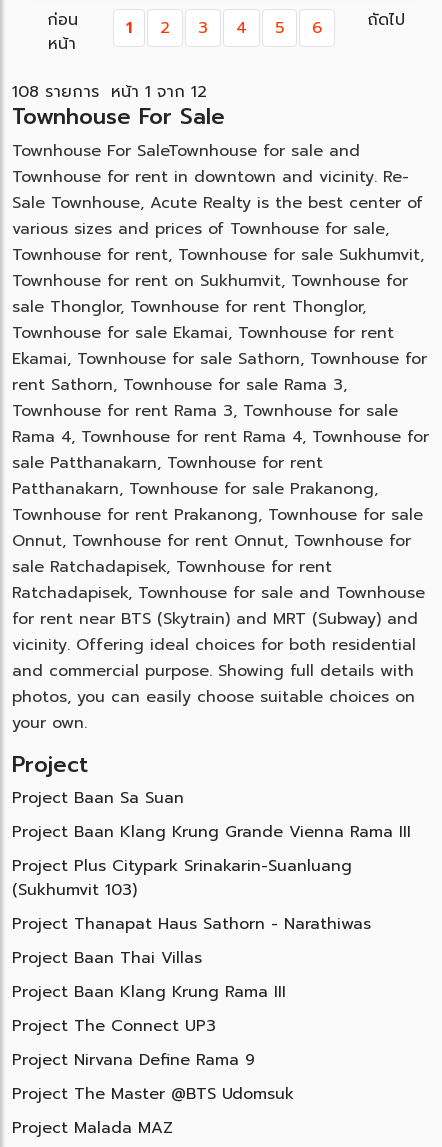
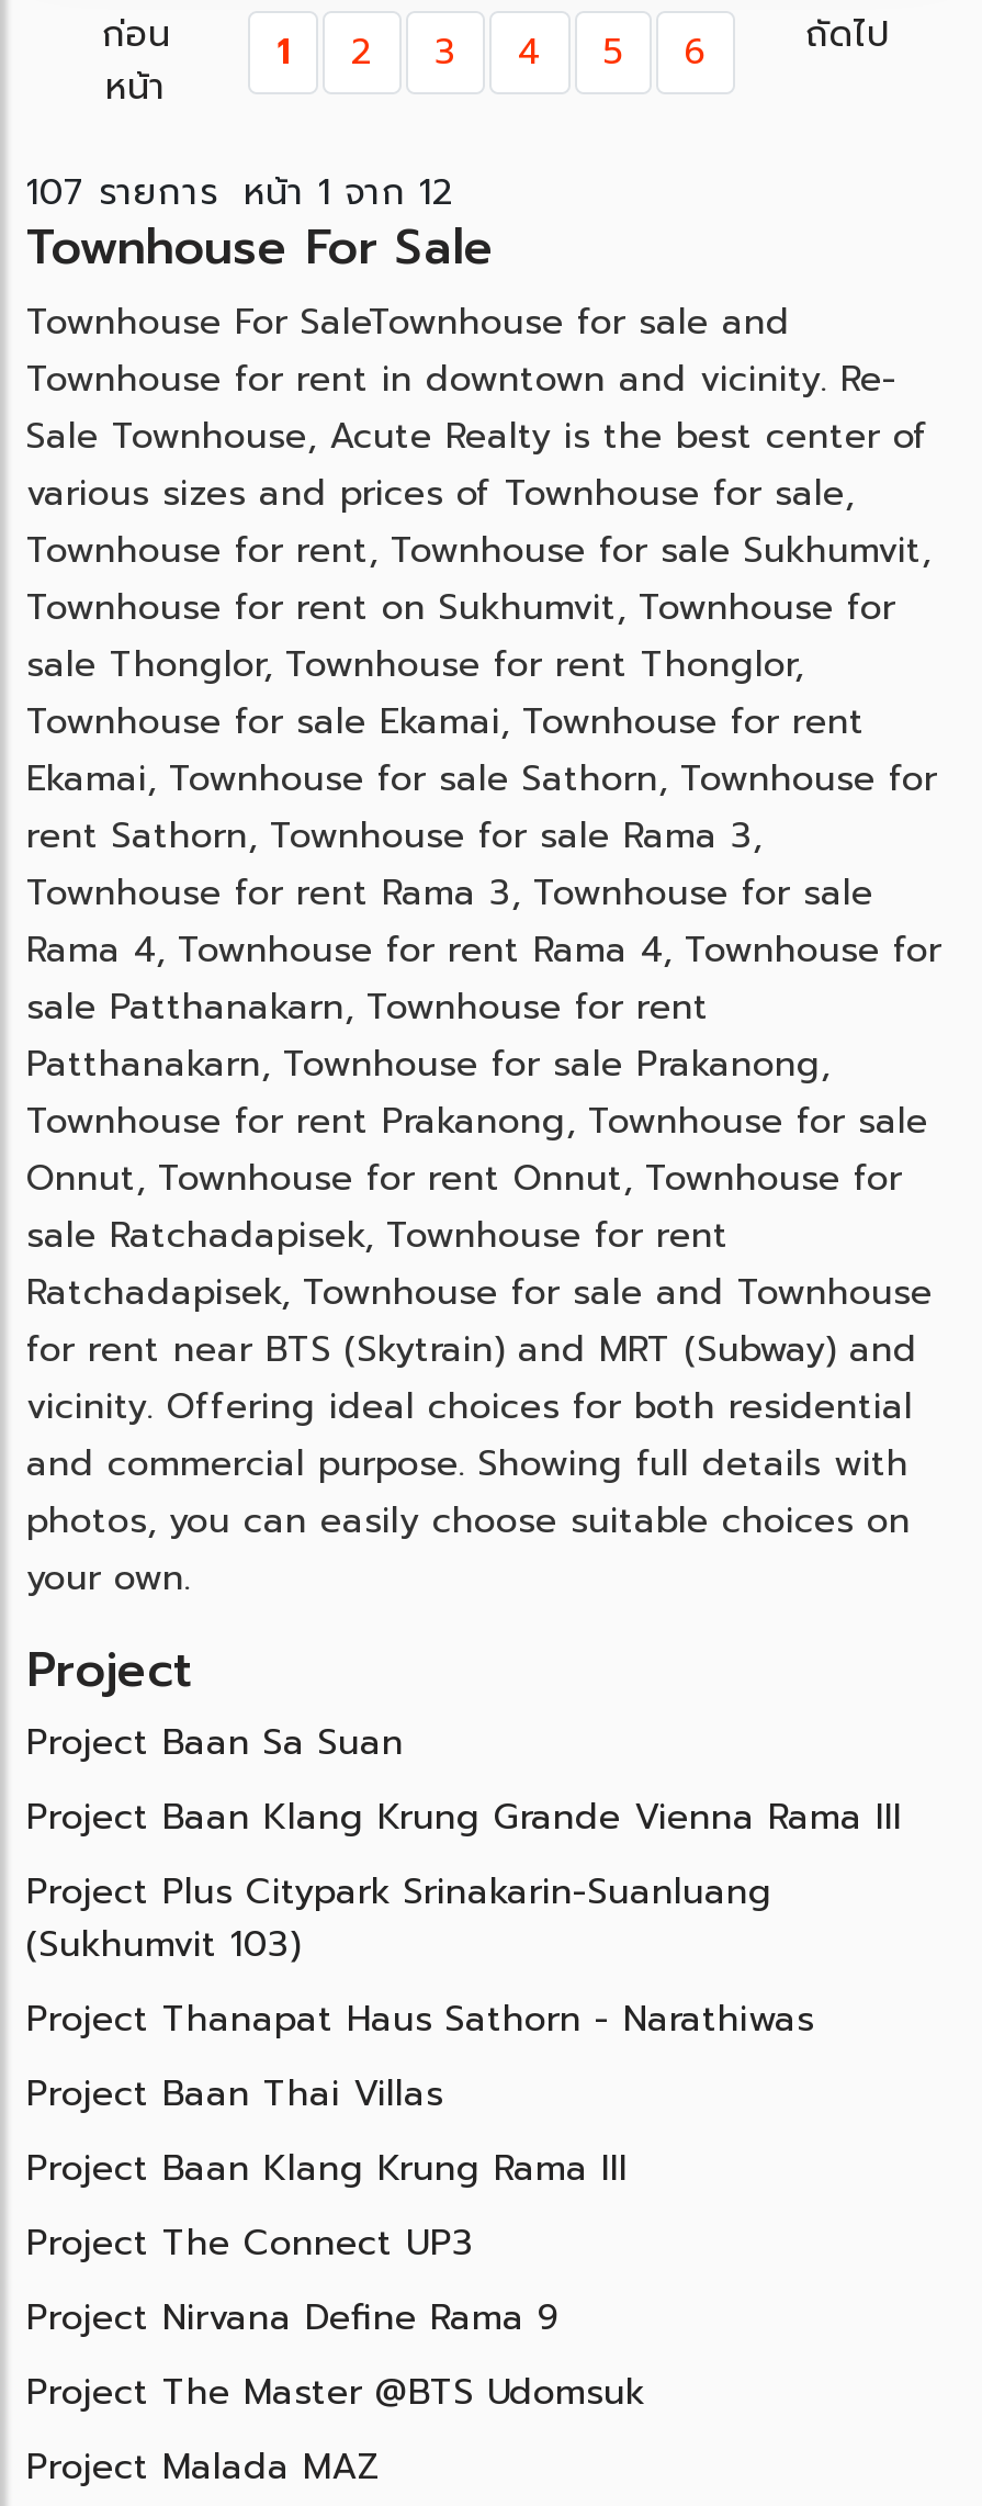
[12,80,207,104] 108 รายการ หน้า 1 จาก 12 -> [26,168,454,220] 107 รายการ หน้า 1 จาก 12

